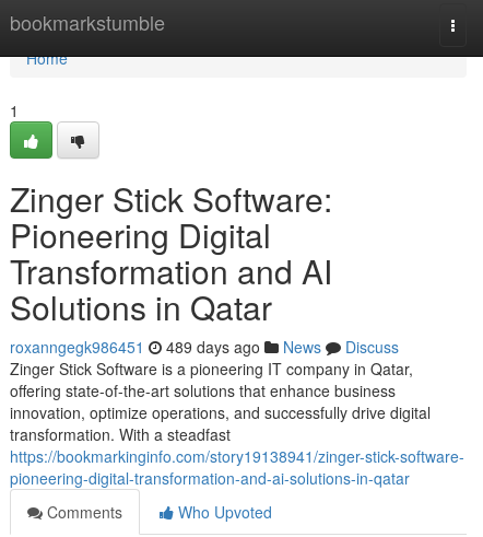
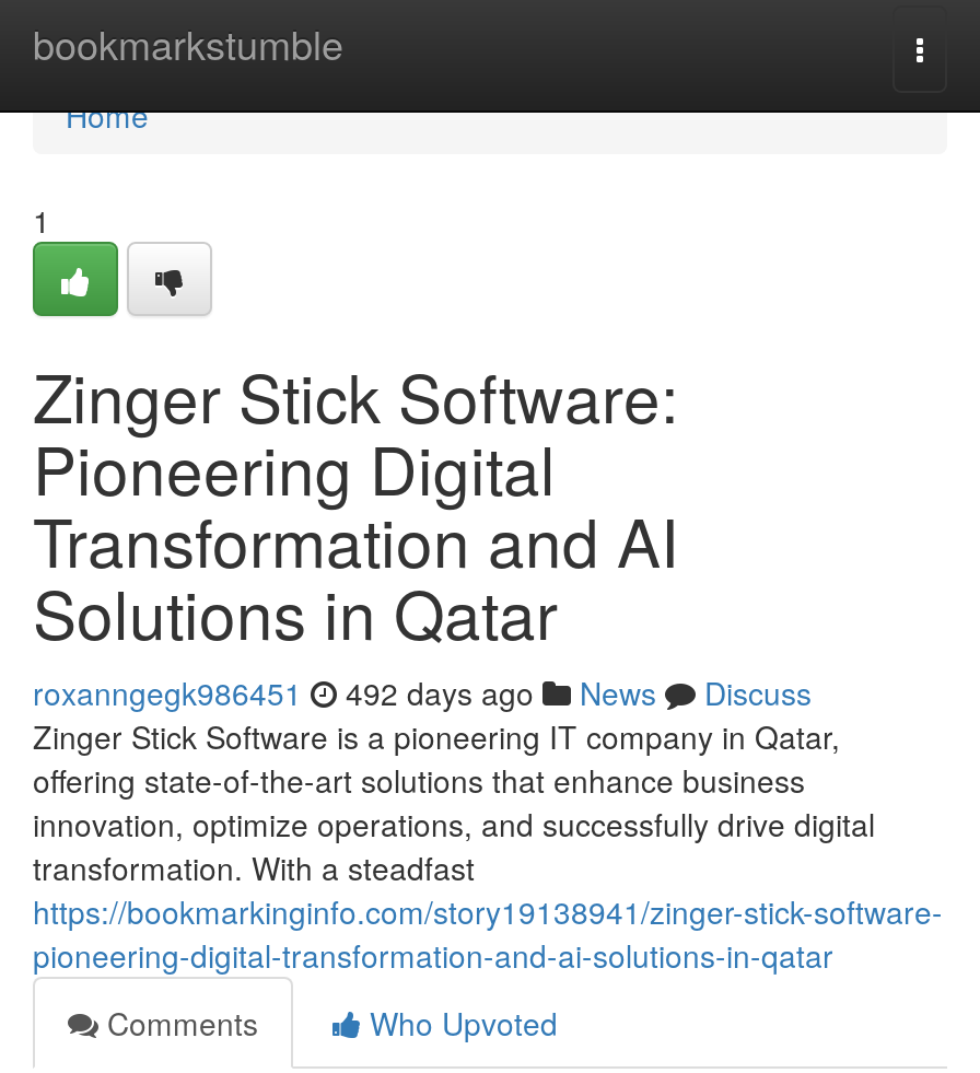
[10,336,399,358] roxanngegk986451 489 days ago News Discuss -> [33,670,812,714] roxanngegk986451 492 days ago News Discuss

